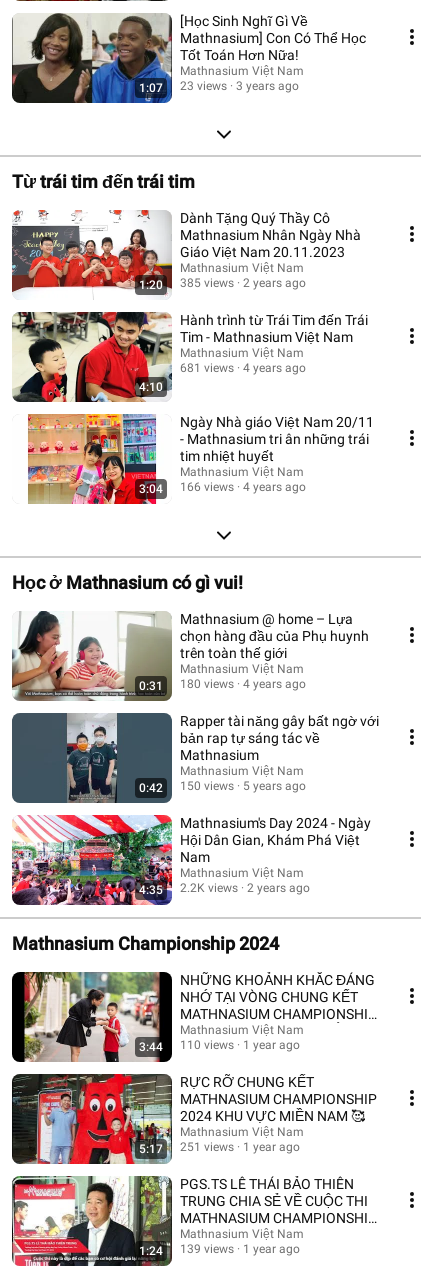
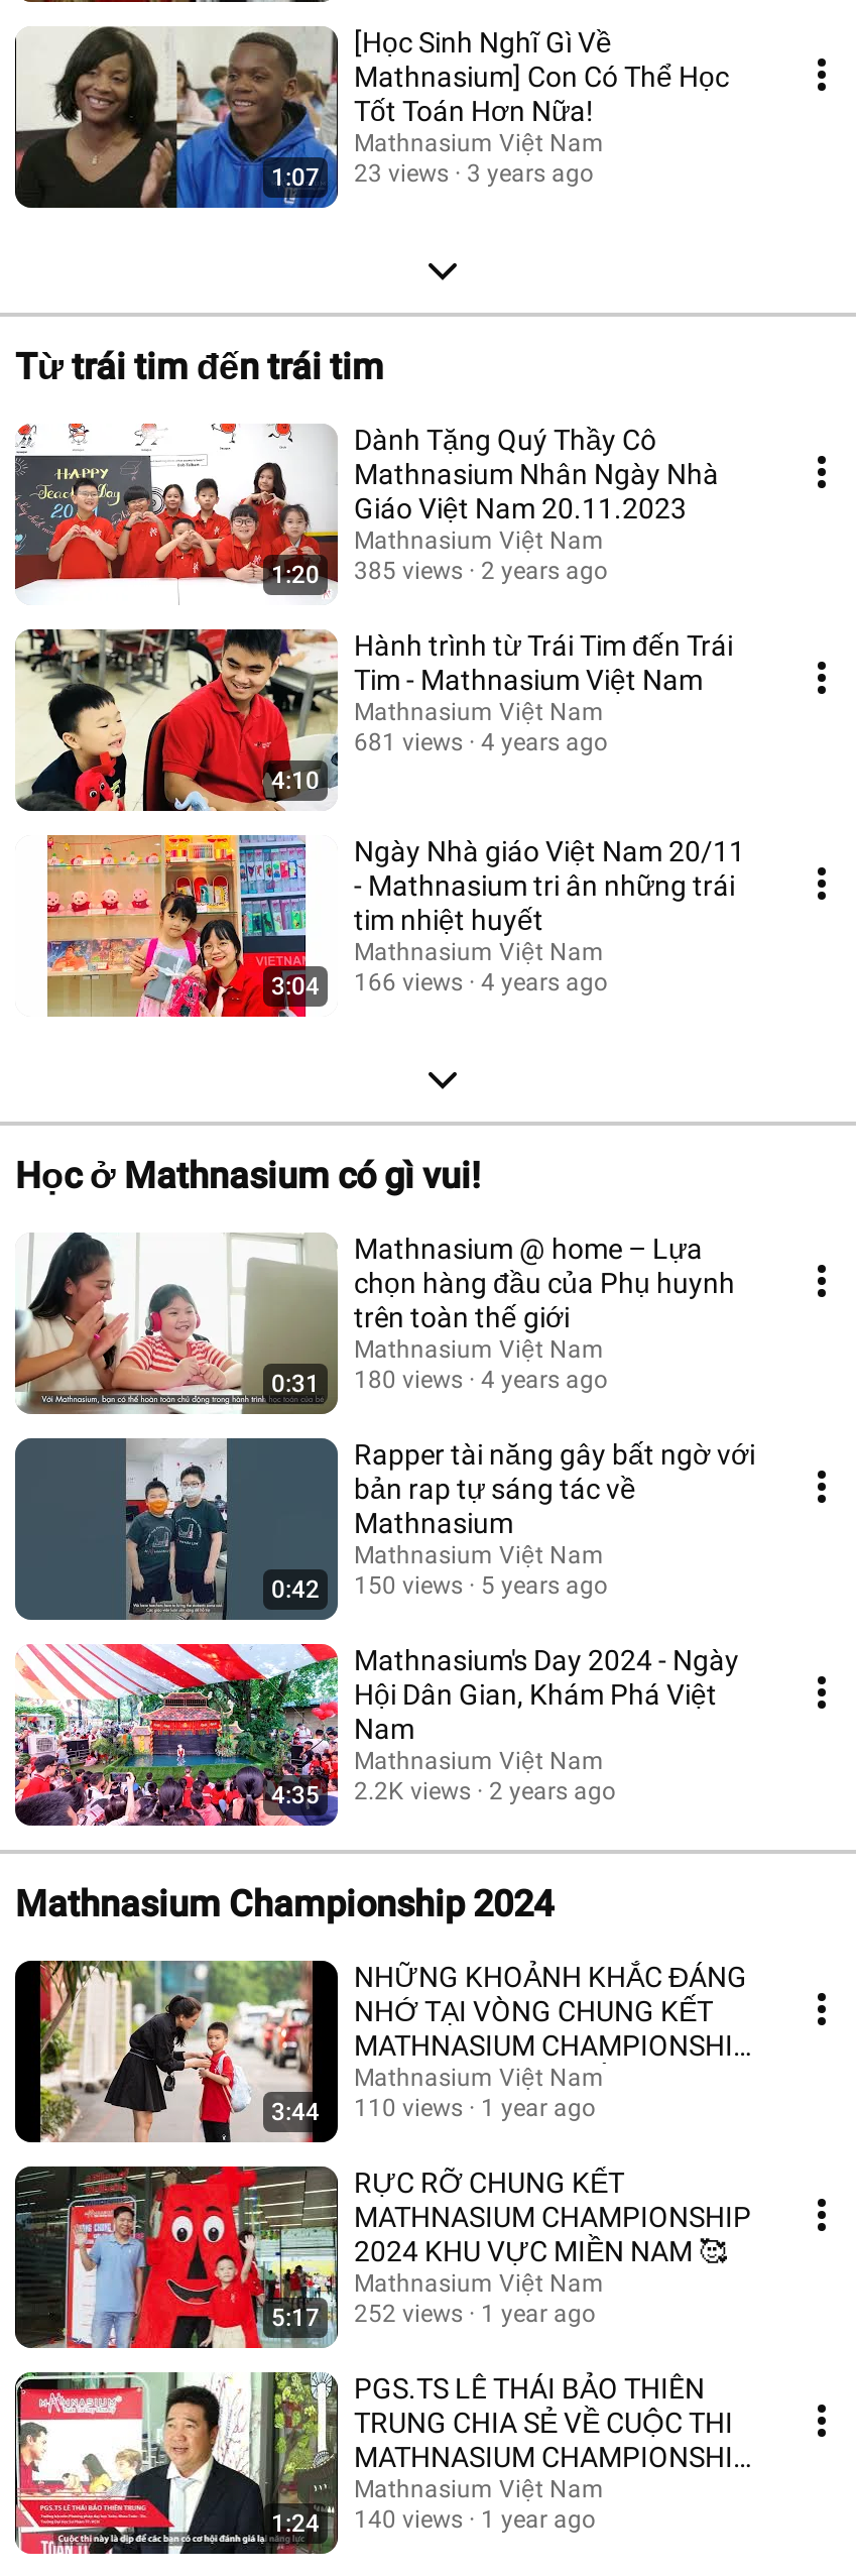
[139,1140,300,1156] 5:17 251 views 1 year ago -> [271,2300,596,2332] 5:17 252 views 1 year ago
[139,1242,300,1258] 1:24 139 views 1 year ago -> [271,2505,596,2538] 1:24 140 views 1 year ago

